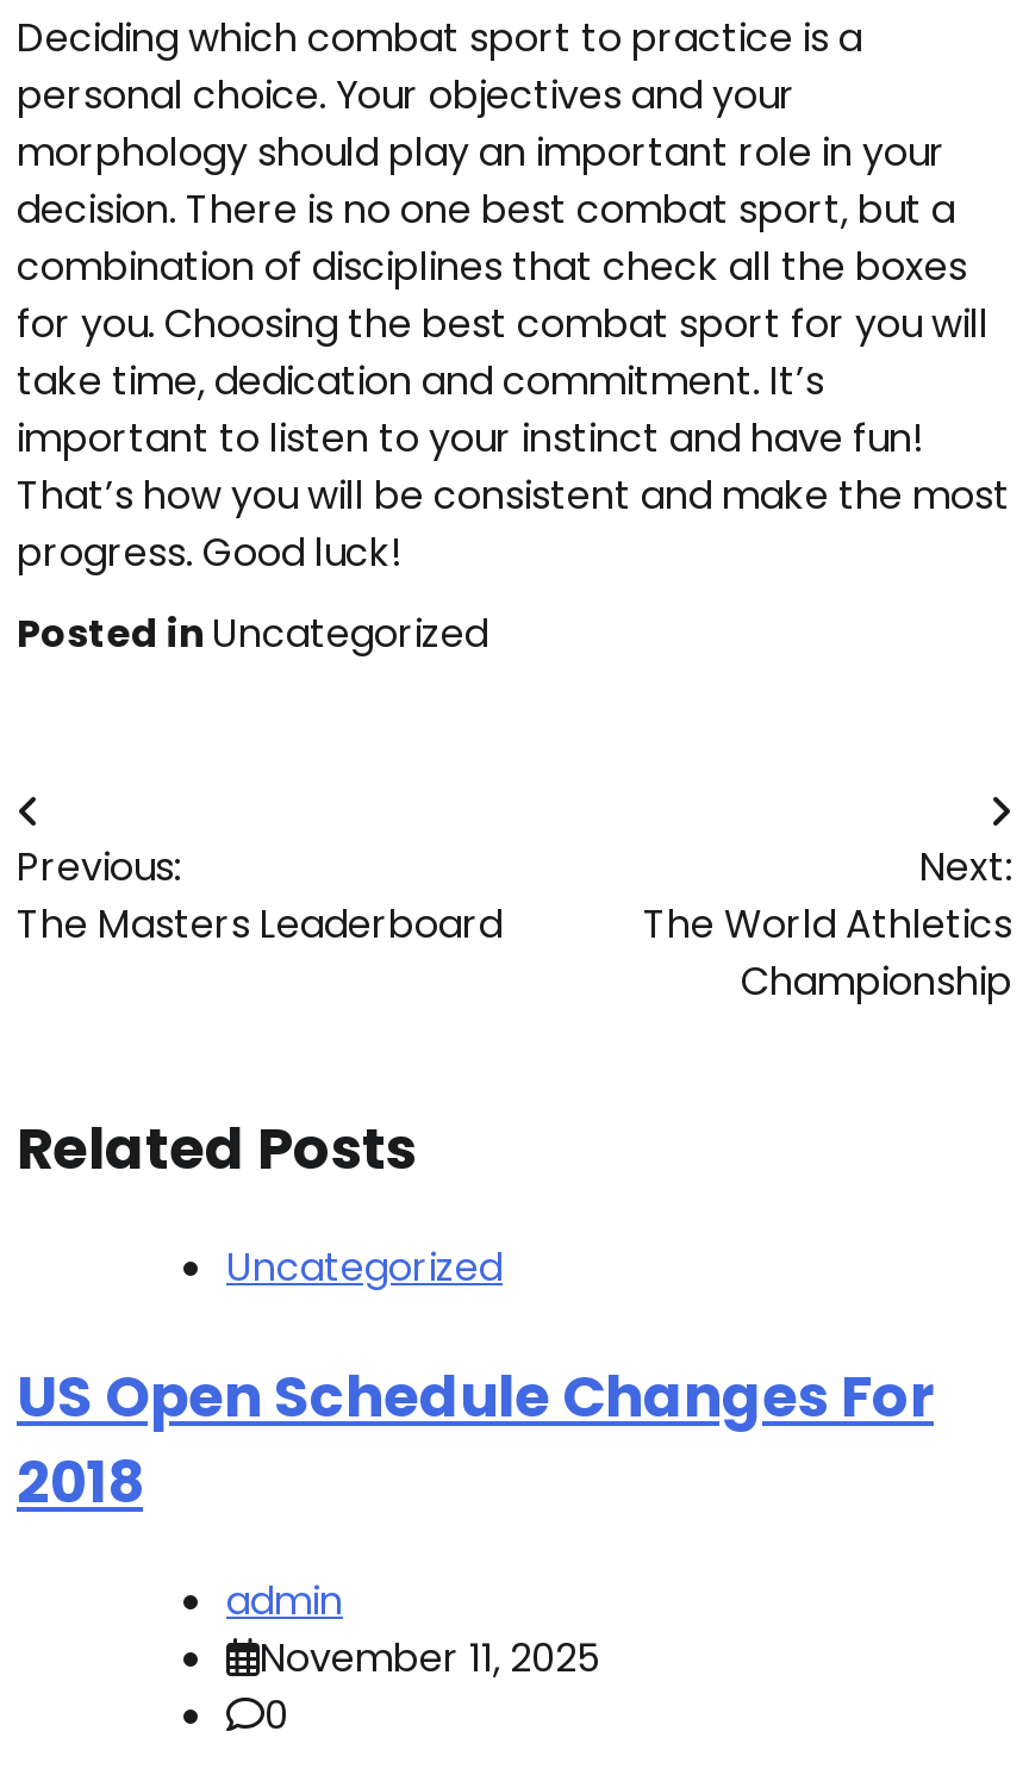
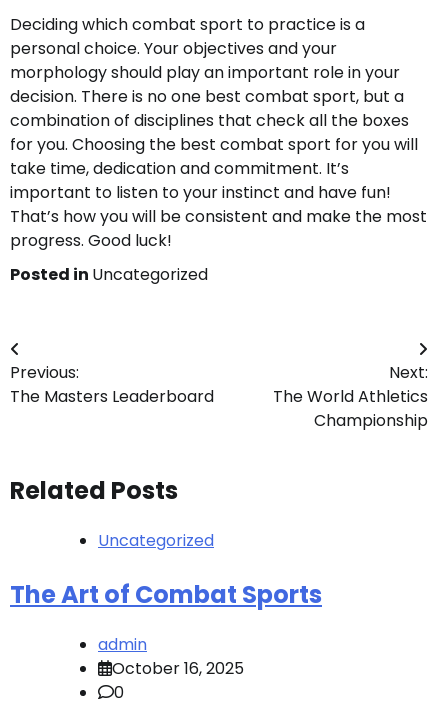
[17,1356,934,1521] US Open Schedule Changes For | 2018 -> [10,578,322,611] The Art of Combat Sports
[260,1630,600,1685] November 11, 2025 -> [112,657,244,680] October 16, 2025

